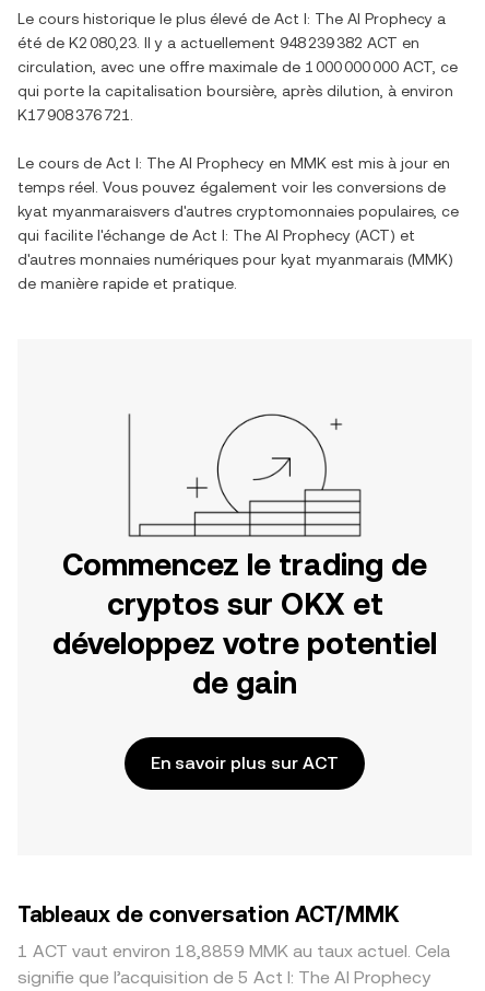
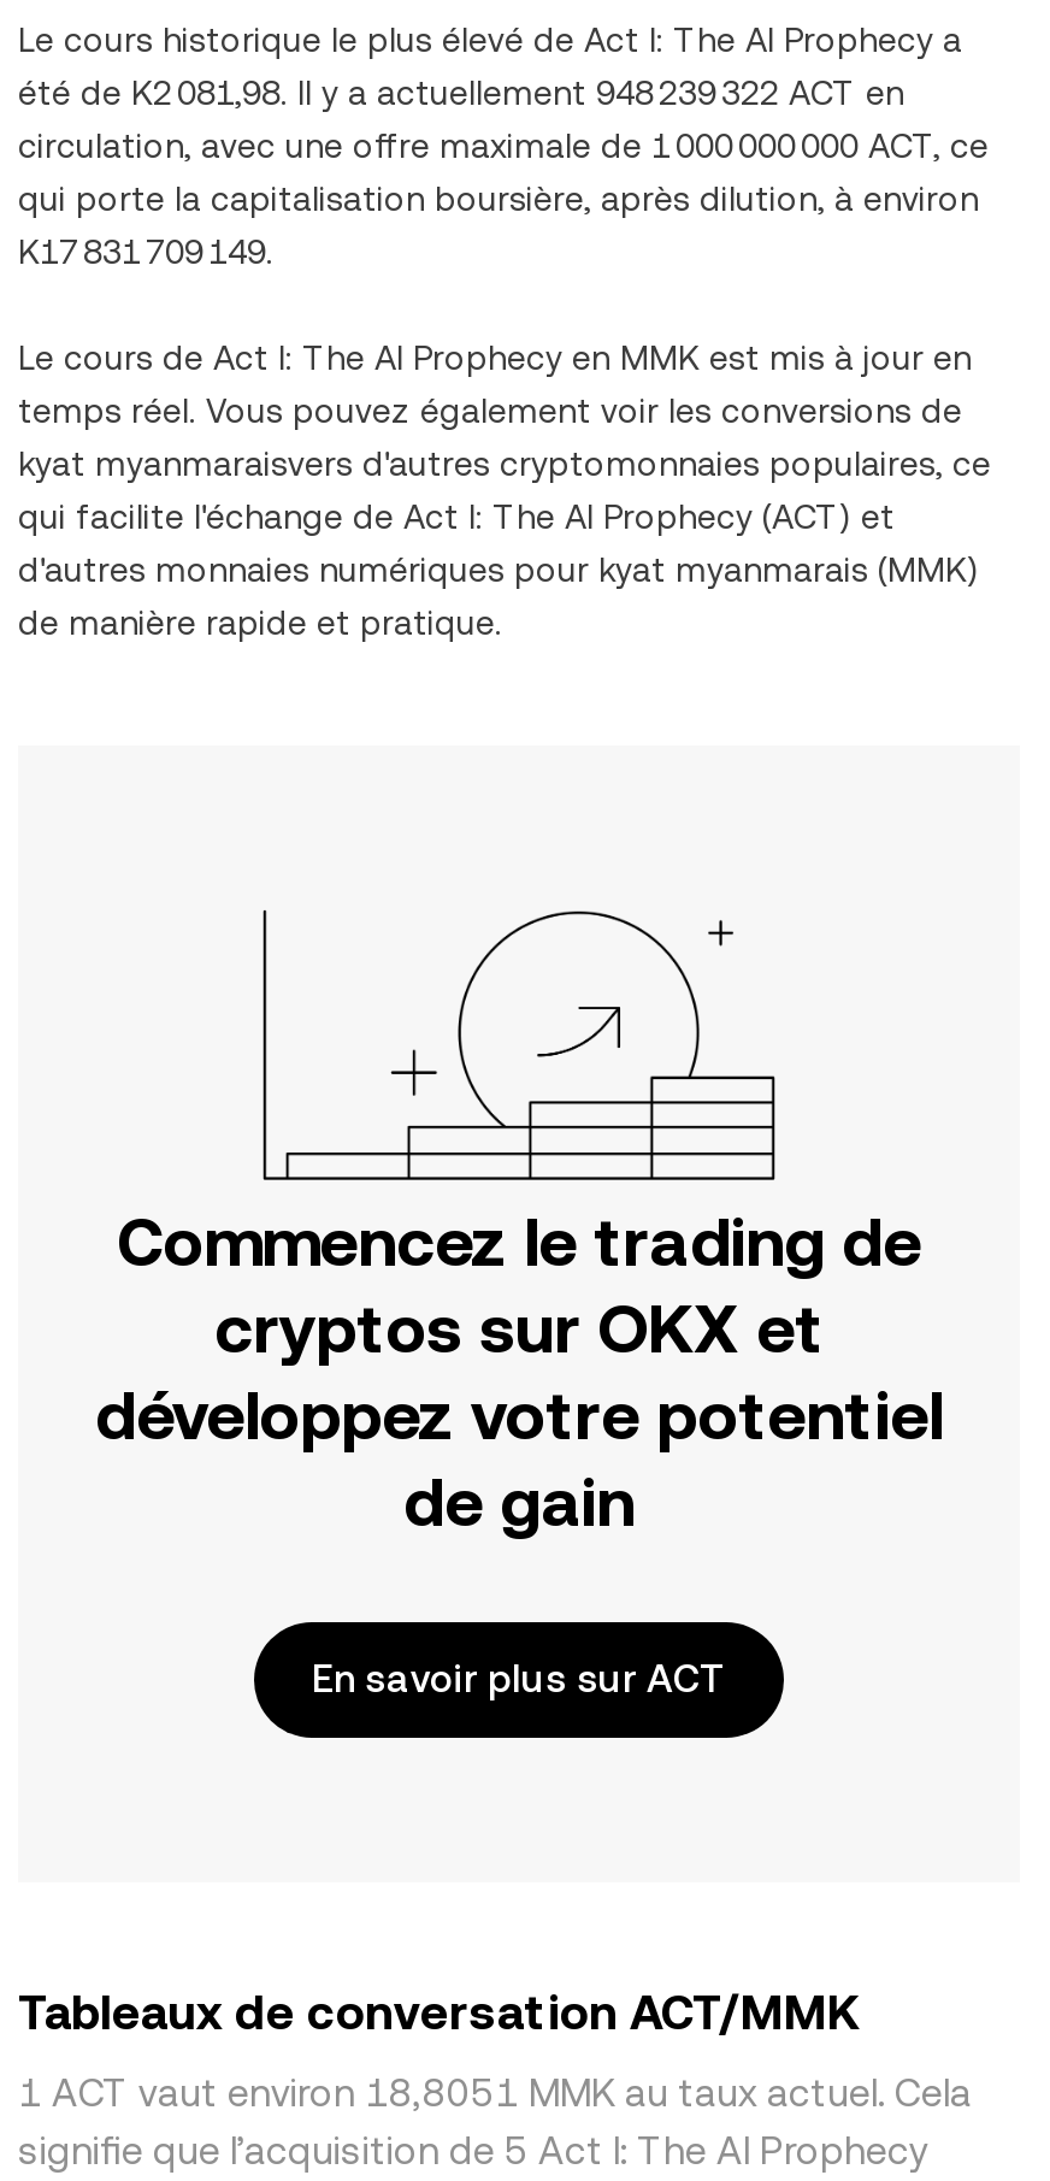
[17,34,419,51] été de K2 080,23. Il y a actuellement 948 239 382 ACT en -> [18,73,904,112] été de K2 081,98. Il y a actuellement 948 239 322 ACT en
[17,106,133,124] K17 908 376 721. -> [18,232,273,271] K17 831 709 149.
[17,941,450,961] 1 ACT vaut environ 18,8859 MMK au taux actuel. Cela -> [18,2070,972,2116] 1 ACT vaut environ 18,8051 MMK au taux actuel. Cela

